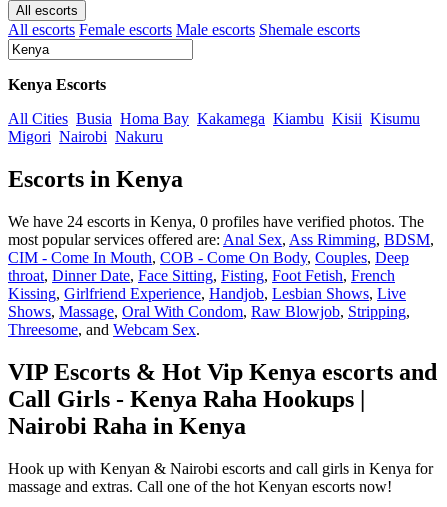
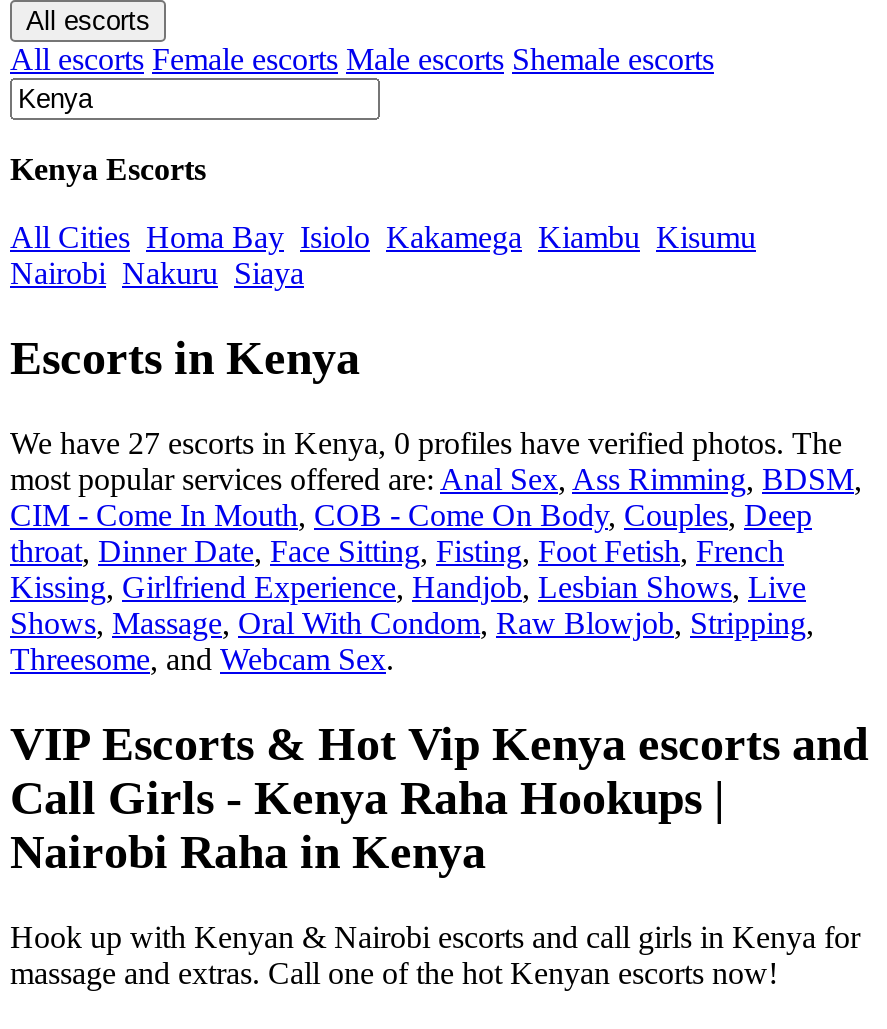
[8,110,420,145] All Cities Busia Homa Bay Kakamega Kiambu Kisii Kisumu | Migori Nairobi Nakuru -> [10,220,756,290] All Cities Homa Bay Isiolo Kakamega Kiambu Kisumu | Nairobi Nakuru Siaya
[8,213,424,230] We have 24 escorts in Kenya, 0 profiles have verified photos. The -> [10,426,842,460] We have 27 escorts in Kenya, 0 profiles have verified photos. The

